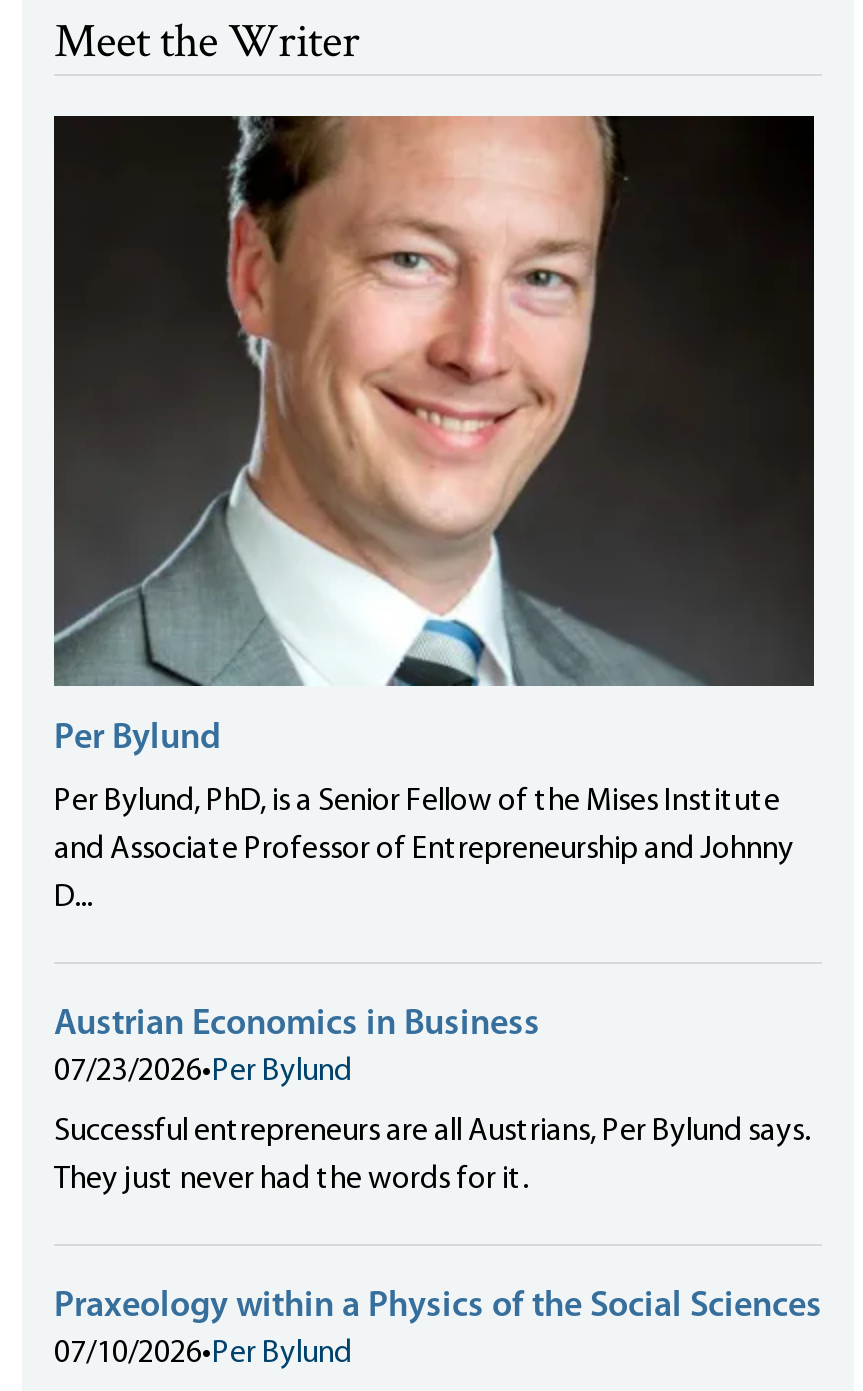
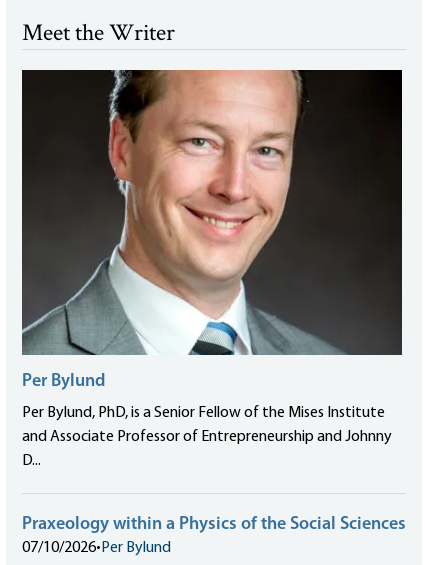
[54,1007,810,1197] Austrian Economics in Business | 07/23/2026•Per Bylund | Successful entrepreneurs are all Austrians, Per Bylund says. | They just never had the words for it. -> none

